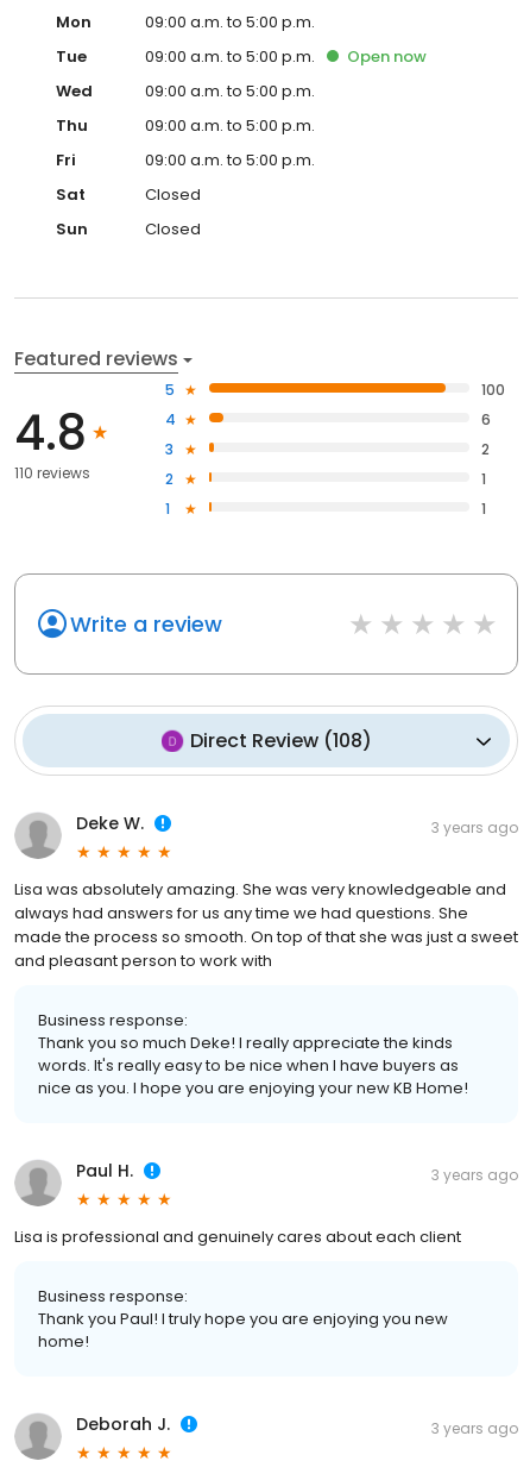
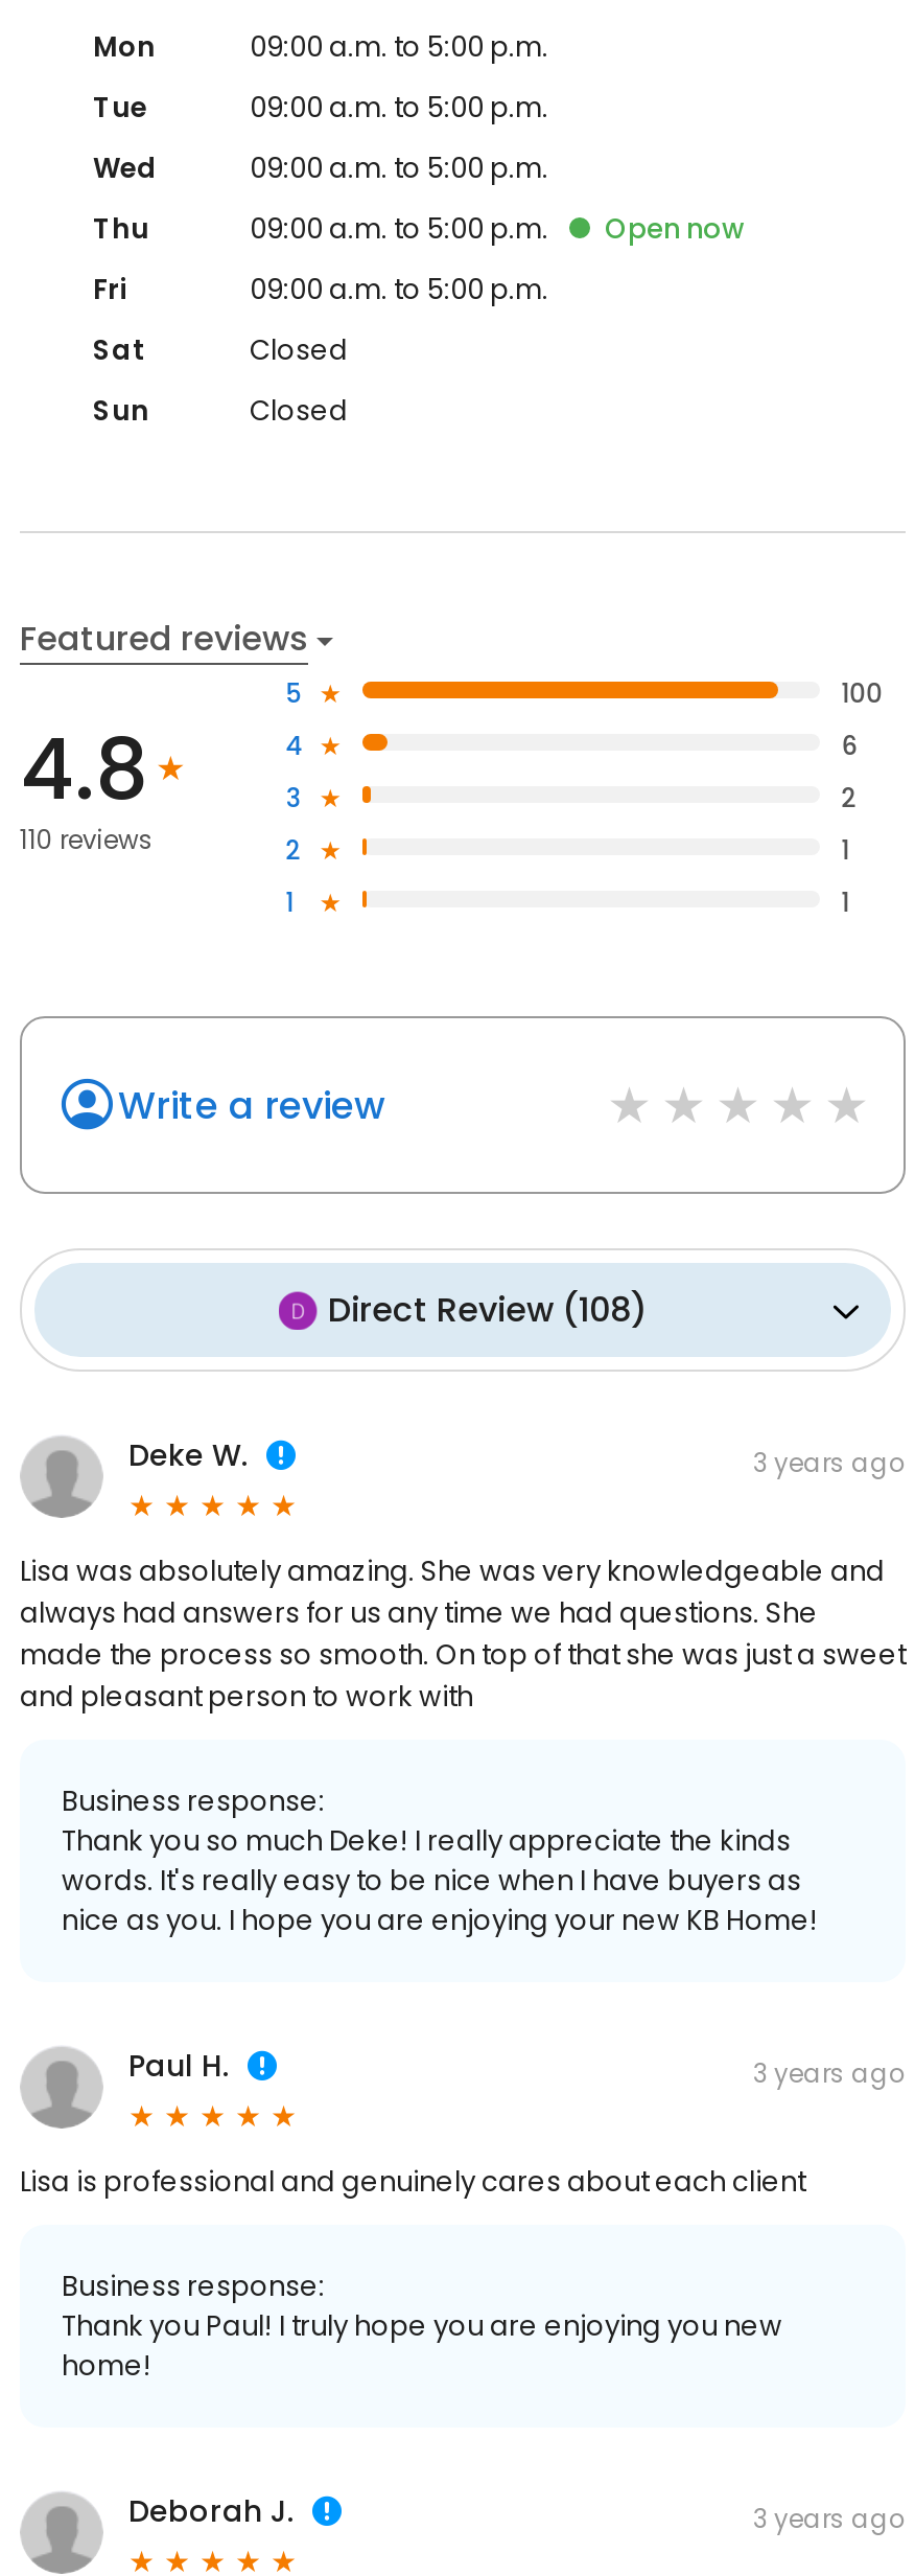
moved [347,46,427,68] -> [605,210,745,250]: Open now

